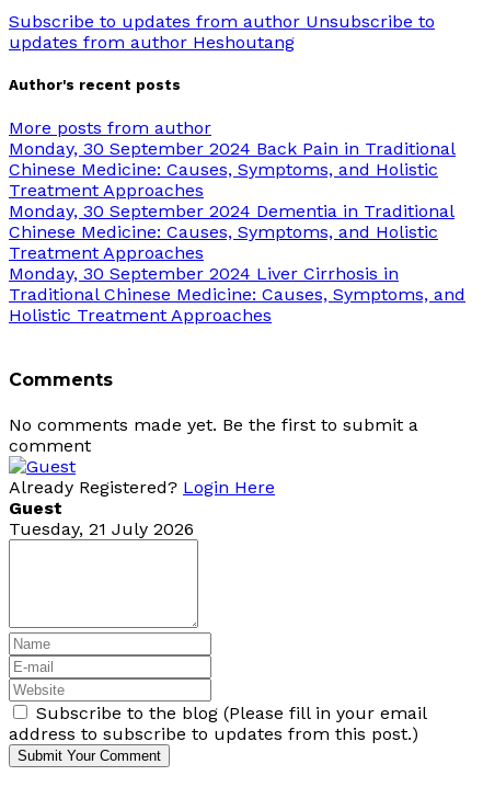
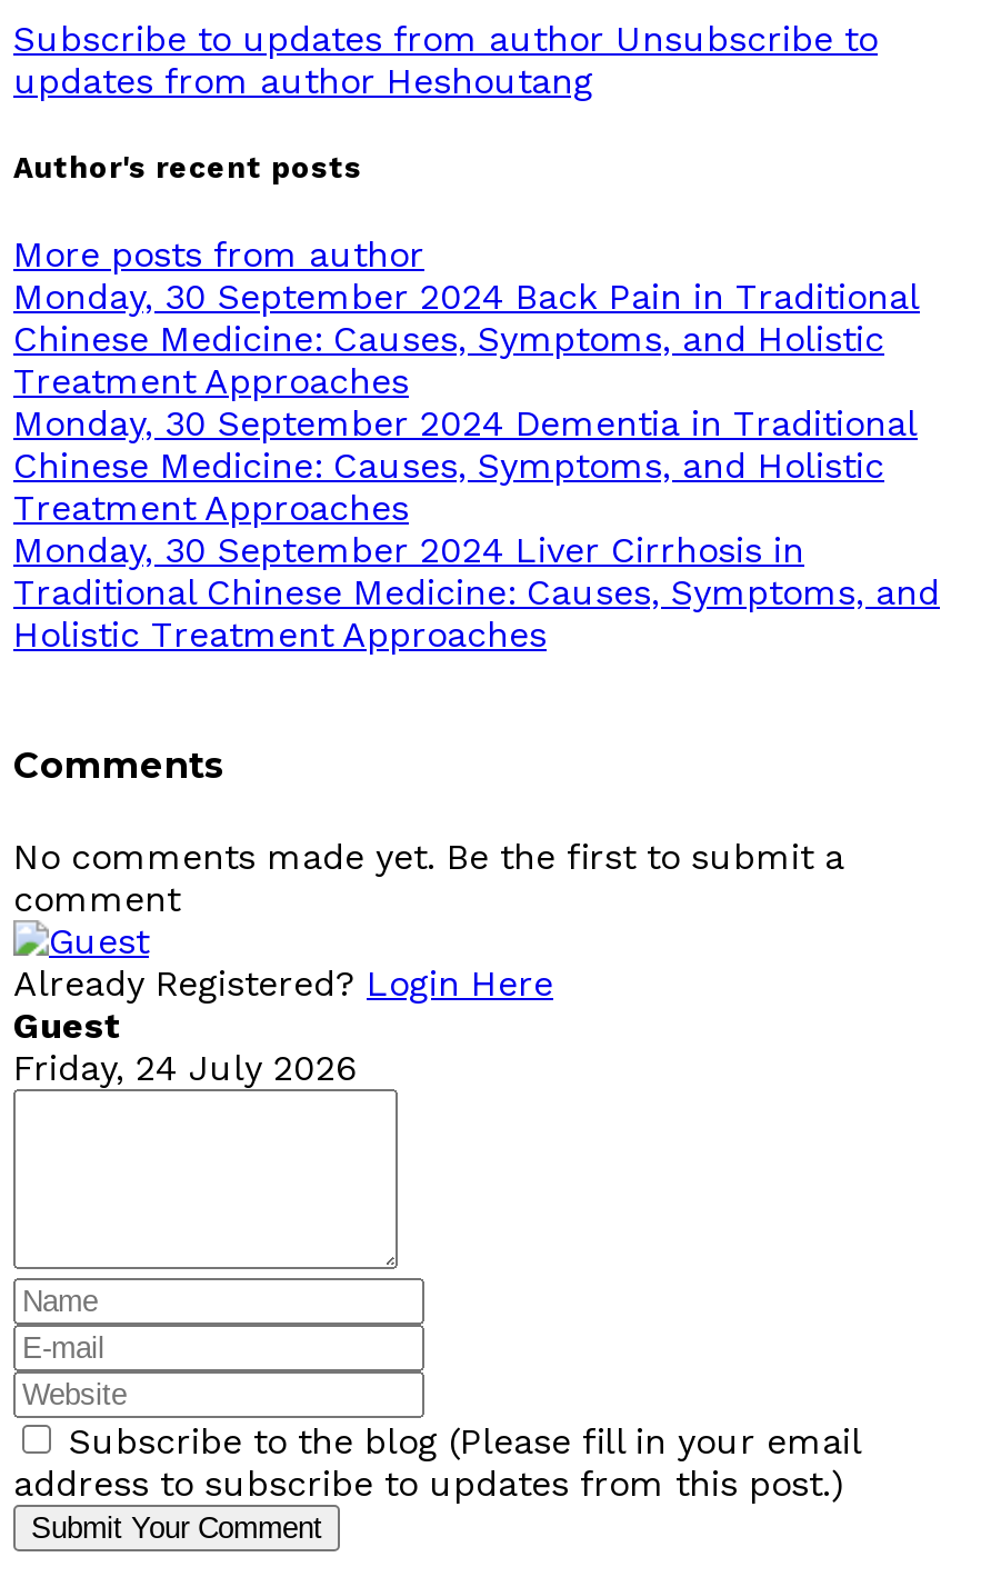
[9,518,194,539] Tuesday, 21 July 2026 -> [13,1046,356,1088] Friday, 24 July 2026

